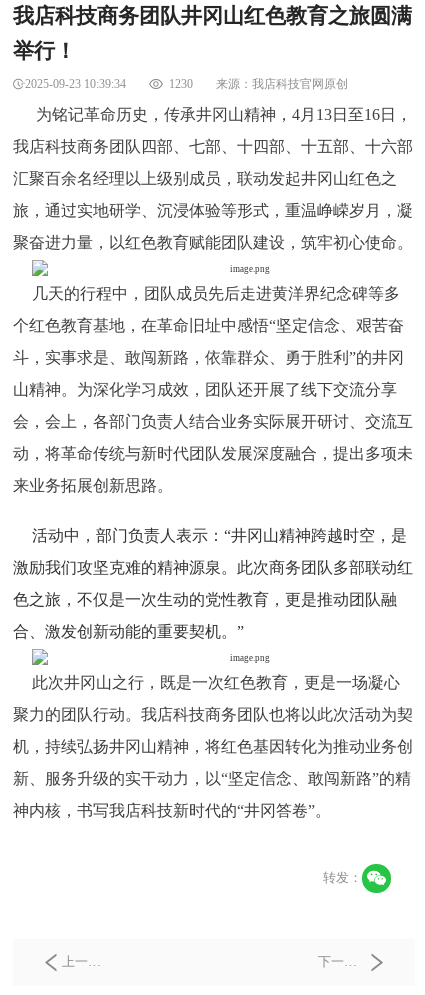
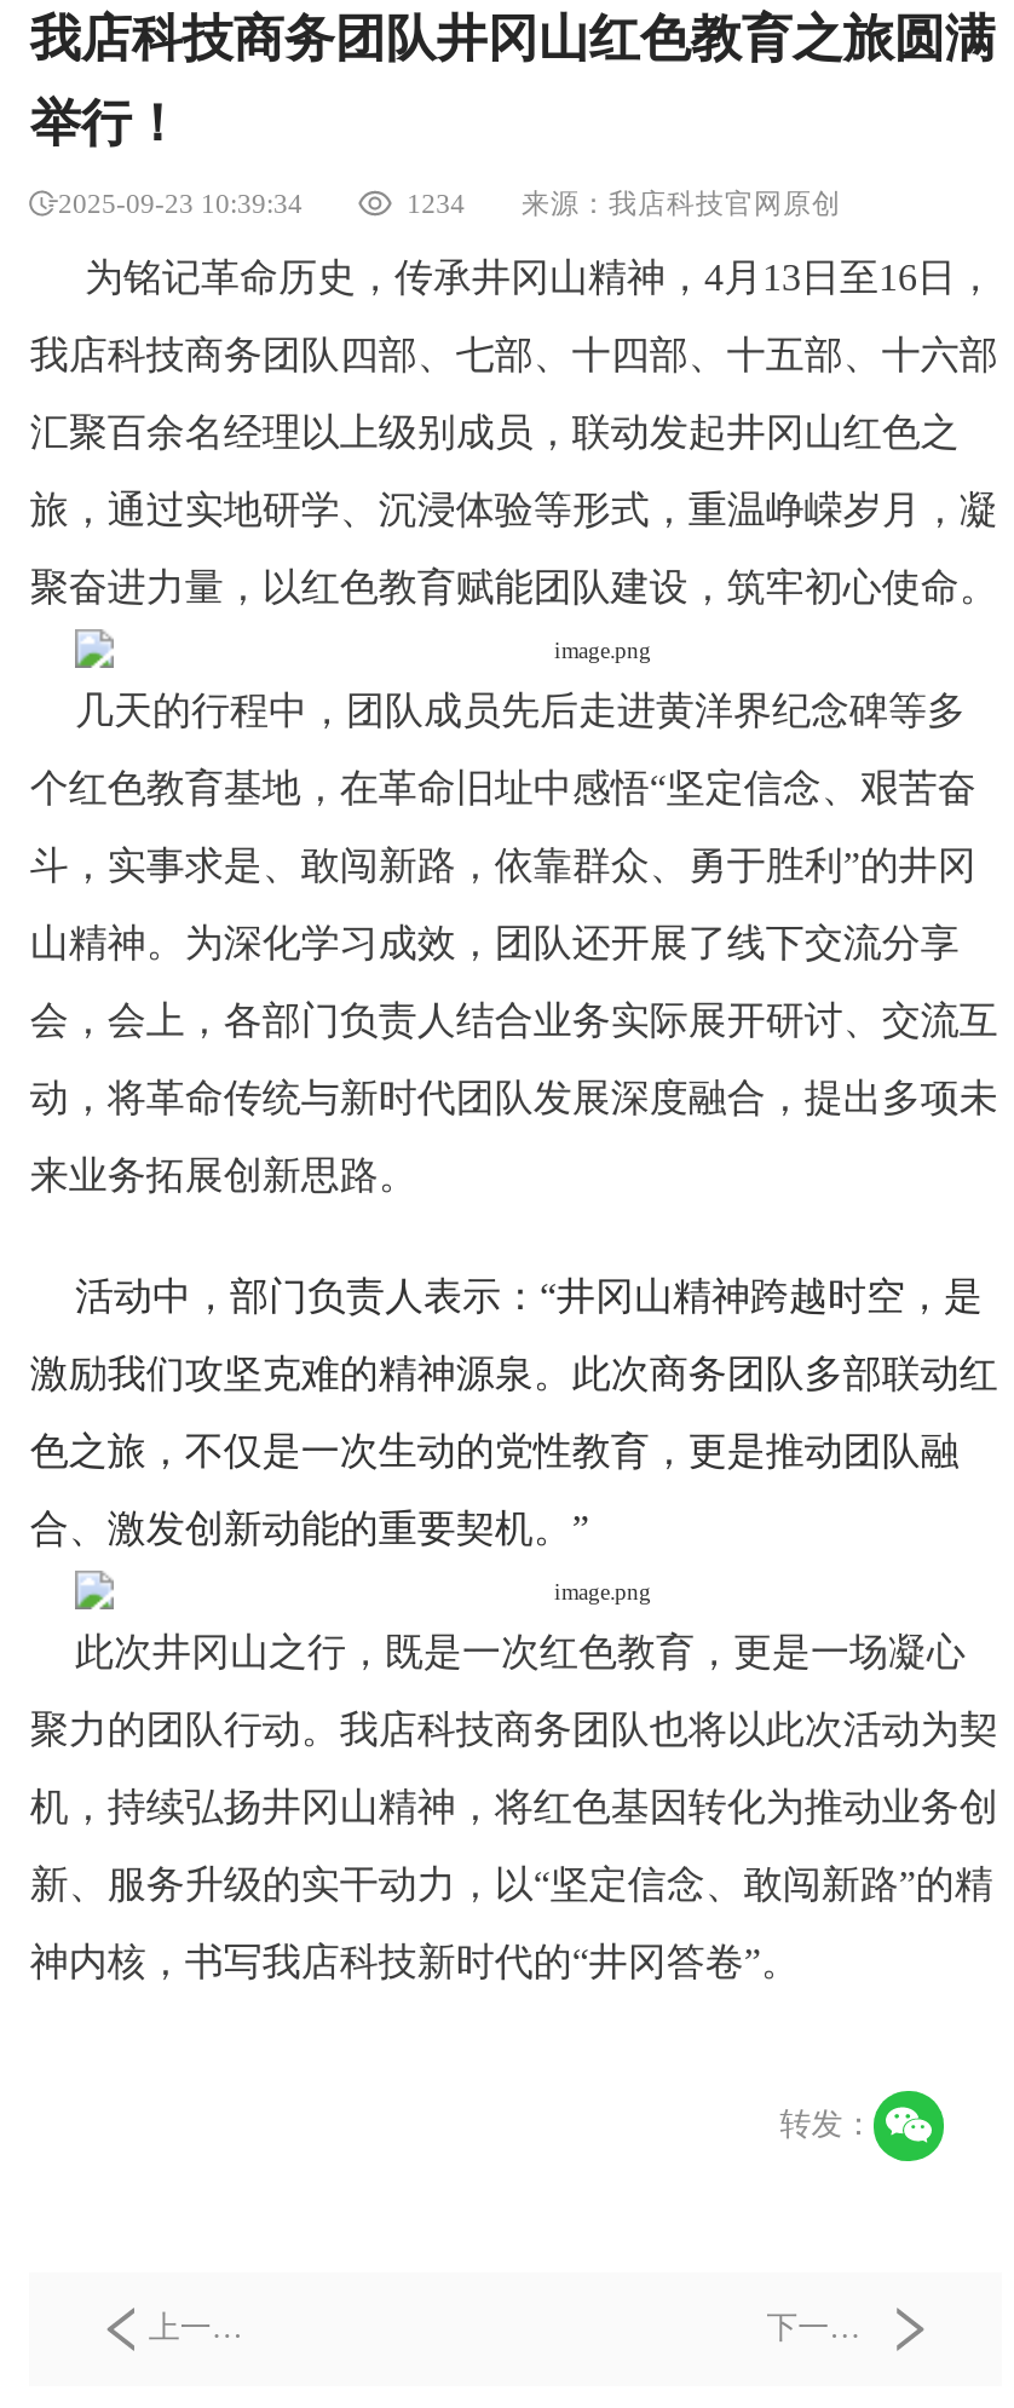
[169,78,348,91] 1230 来源：我店科技官网原创 -> [407,188,841,219] 1234 来源：我店科技官网原创

